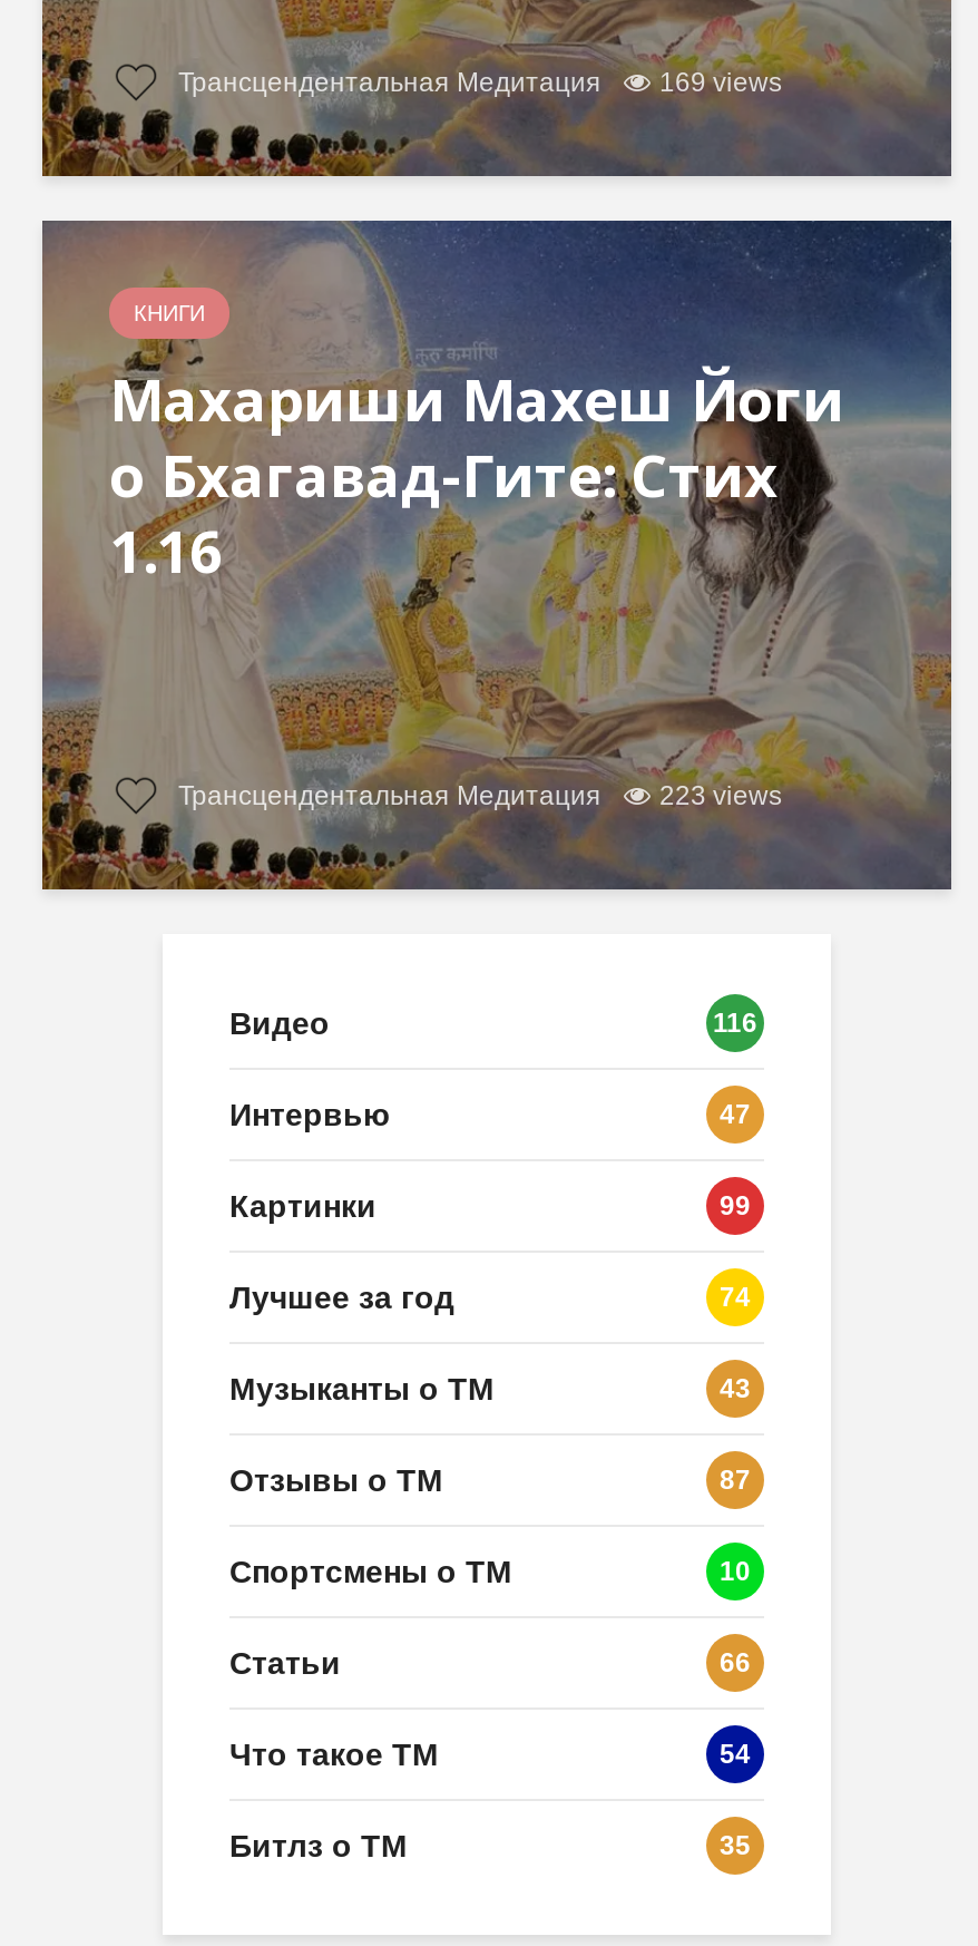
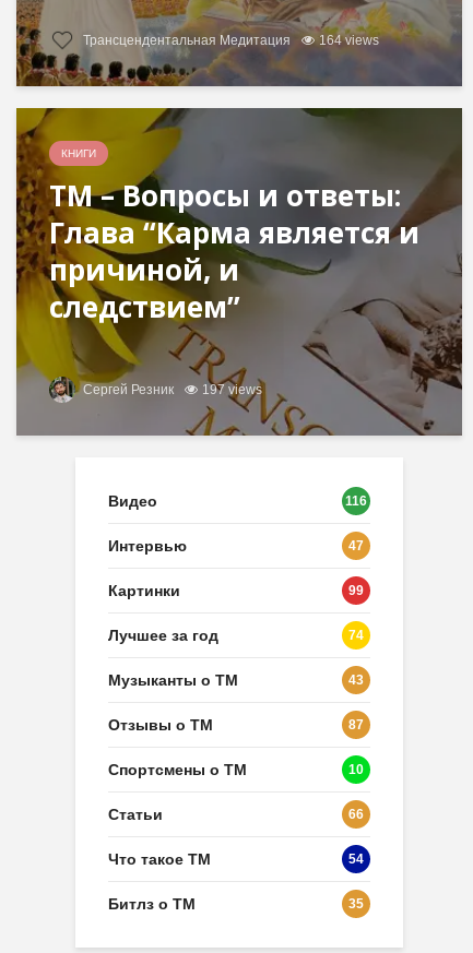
[172,68,782,99] Трансцендентальная Медитация 169 views -> [80,33,379,48] Трансцендентальная Медитация 164 views
[40,218,951,892] [image] | Махариши Махеш Йоги | о Бхагавад-Гите: Стих | 1.16 -> [15,107,462,436] [image] | ТМ – Вопросы и ответы: | Глава “Карма является и | причиной, и | следствием”
[172,781,782,812] Трансцендентальная Медитация | 223 views -> [80,383,262,398] Сергей Резник | 197 views

